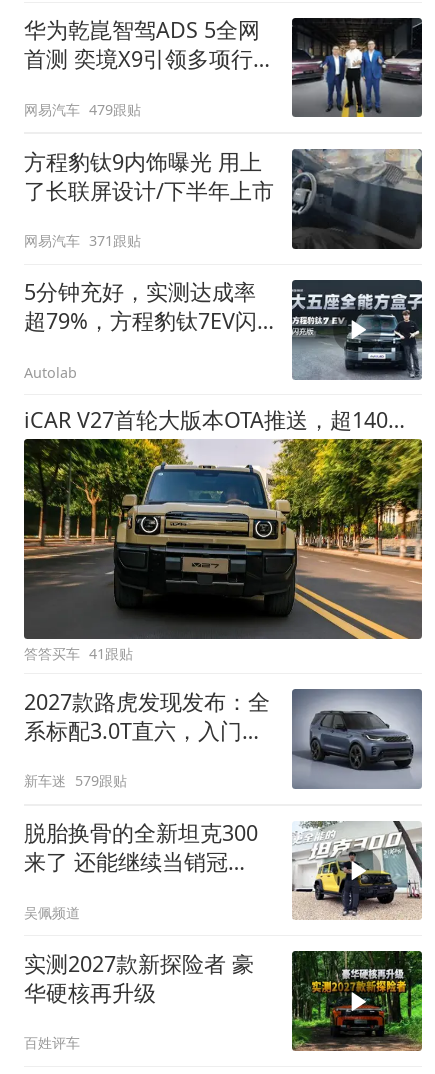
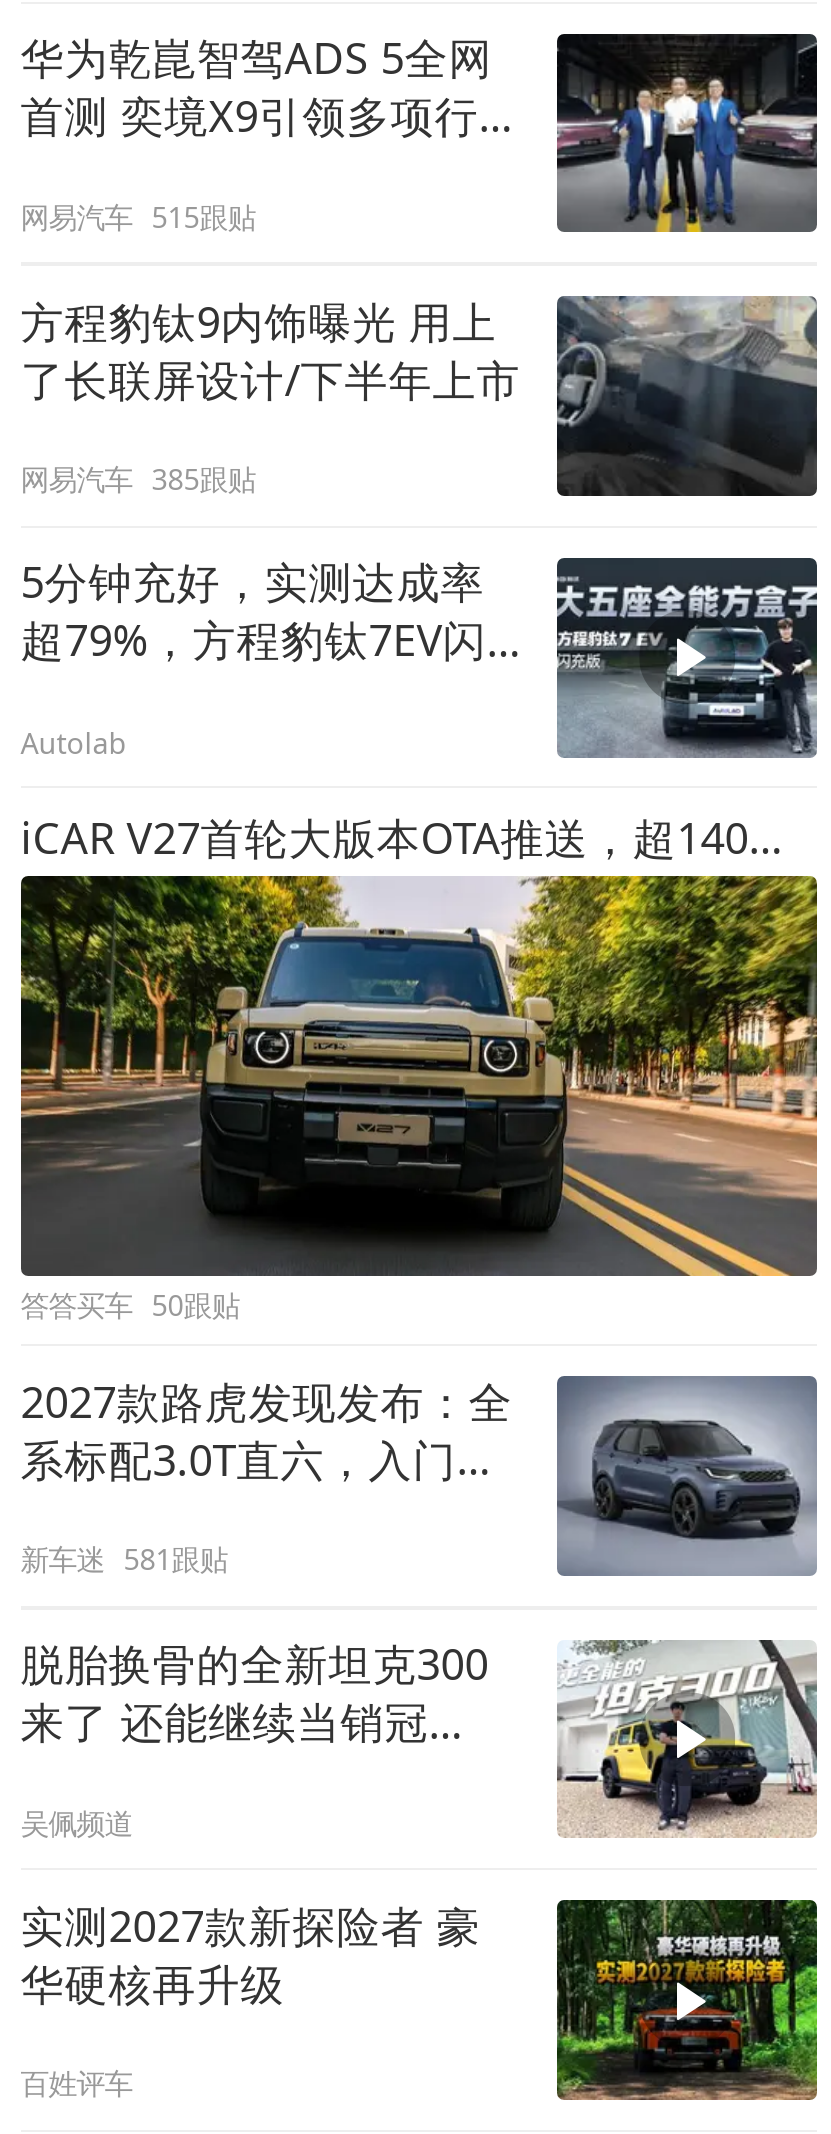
[24,100,141,119] 网易汽车 479跟贴 -> [20,197,256,235] 网易汽车 515跟贴
[24,231,141,250] 网易汽车 371跟贴 -> [20,461,256,499] 网易汽车 385跟贴
[24,644,133,663] 答答买车 41跟贴 -> [20,1285,240,1323] 答答买车 50跟贴
[24,771,127,790] 新车迷 579跟贴 -> [20,1541,228,1579] 新车迷 581跟贴

